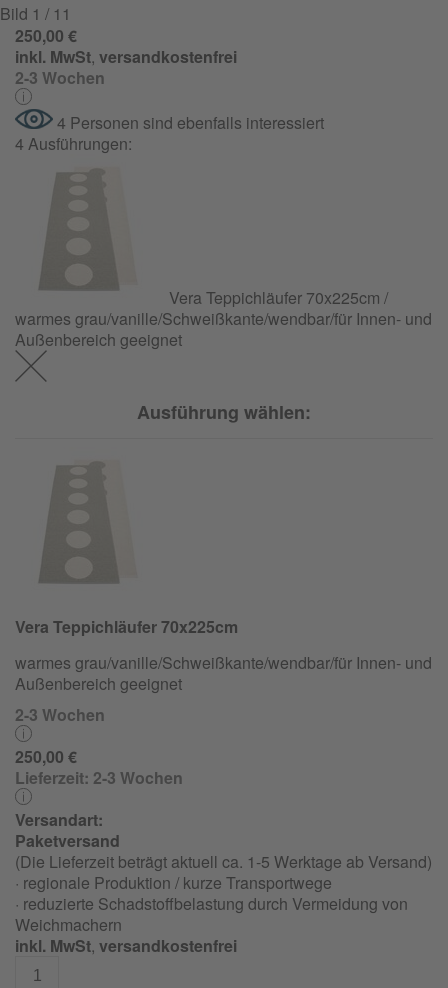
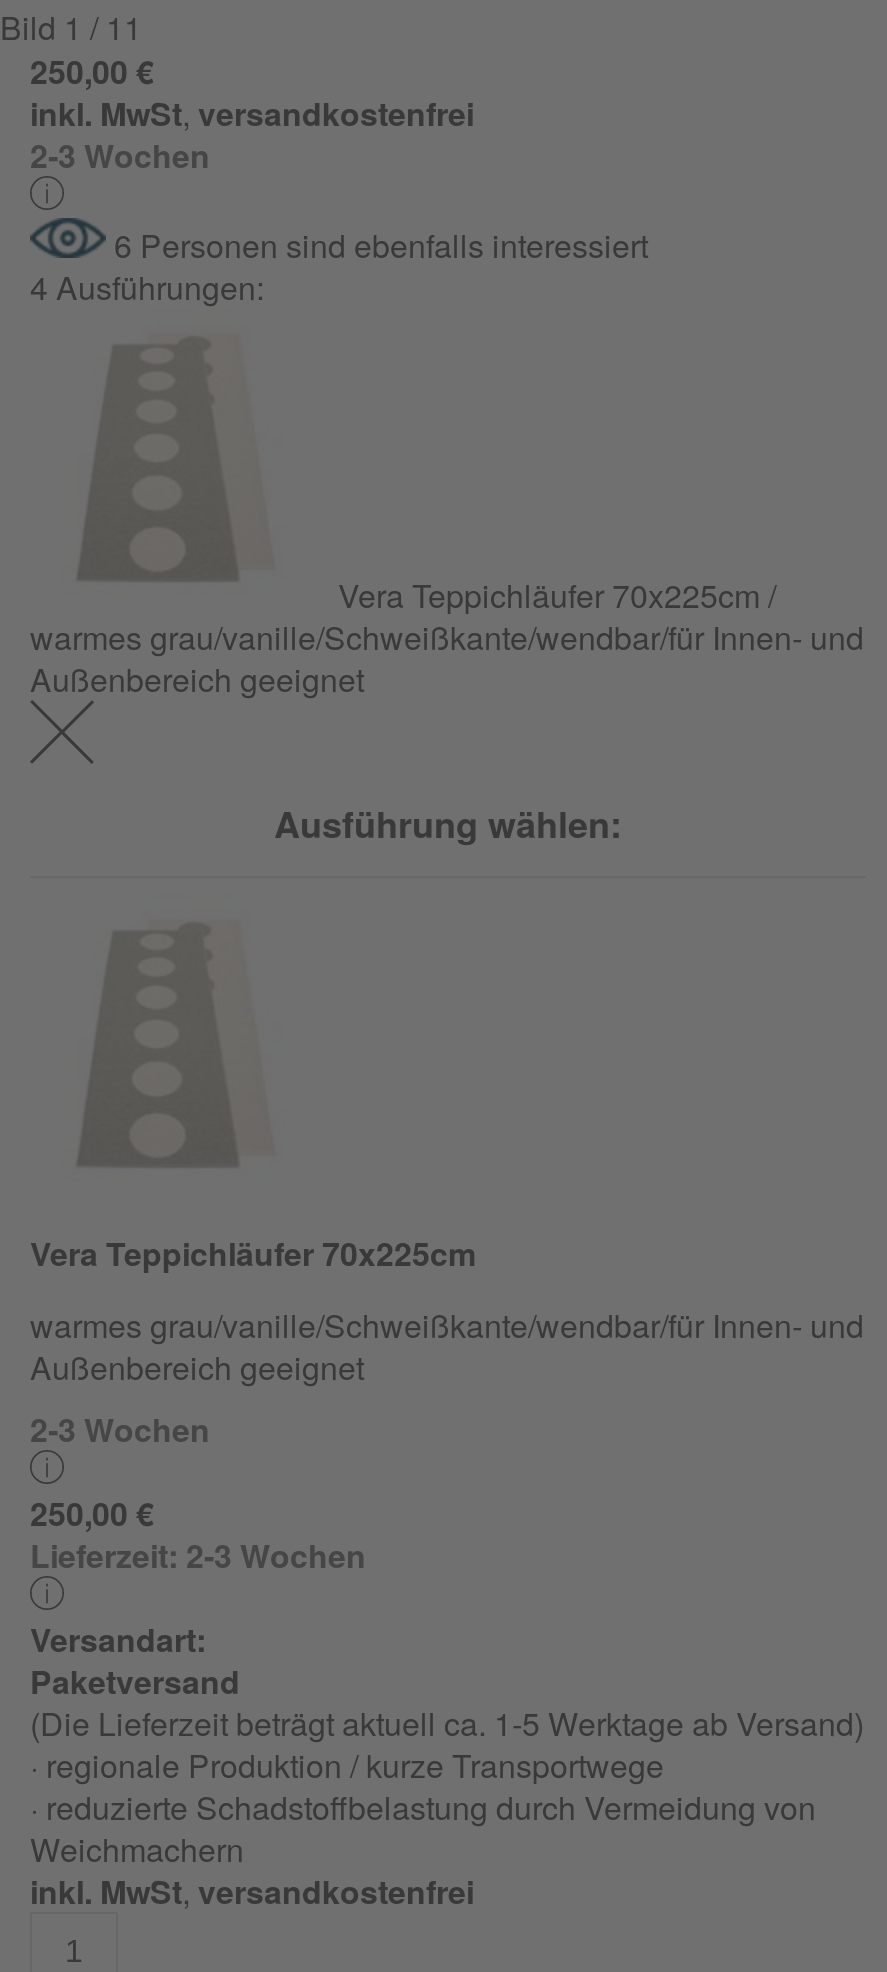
[53,111,324,134] 4 Personen sind ebenfalls interessiert -> [106,222,648,268] 6 Personen sind ebenfalls interessiert

